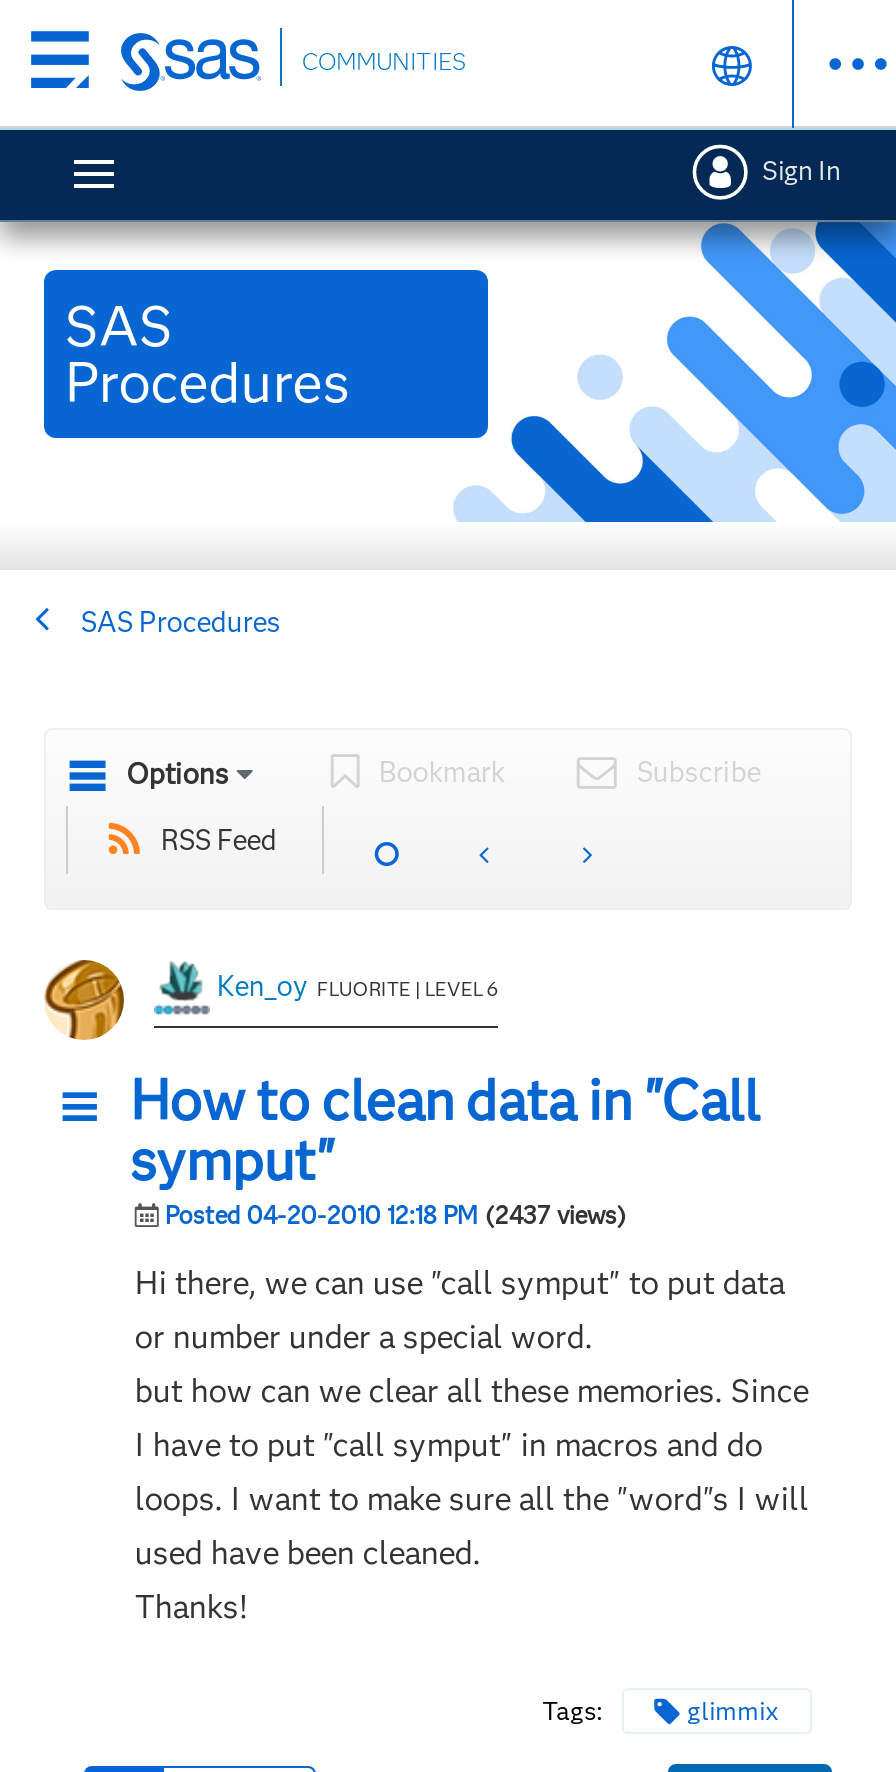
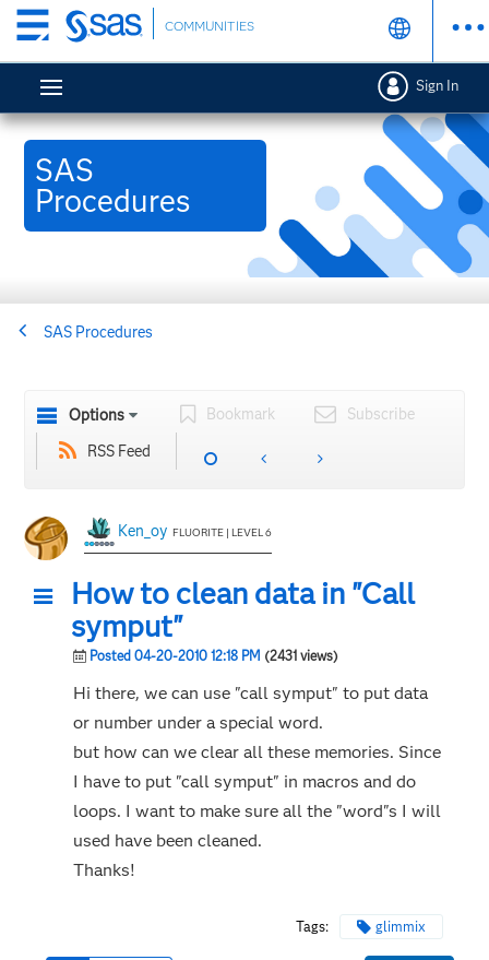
[165,1199,627,1229] Posted 04-20-2010 12:18 PM (2437 views) -> [90,647,339,663] Posted 04-20-2010 12:18 PM (2431 views)

